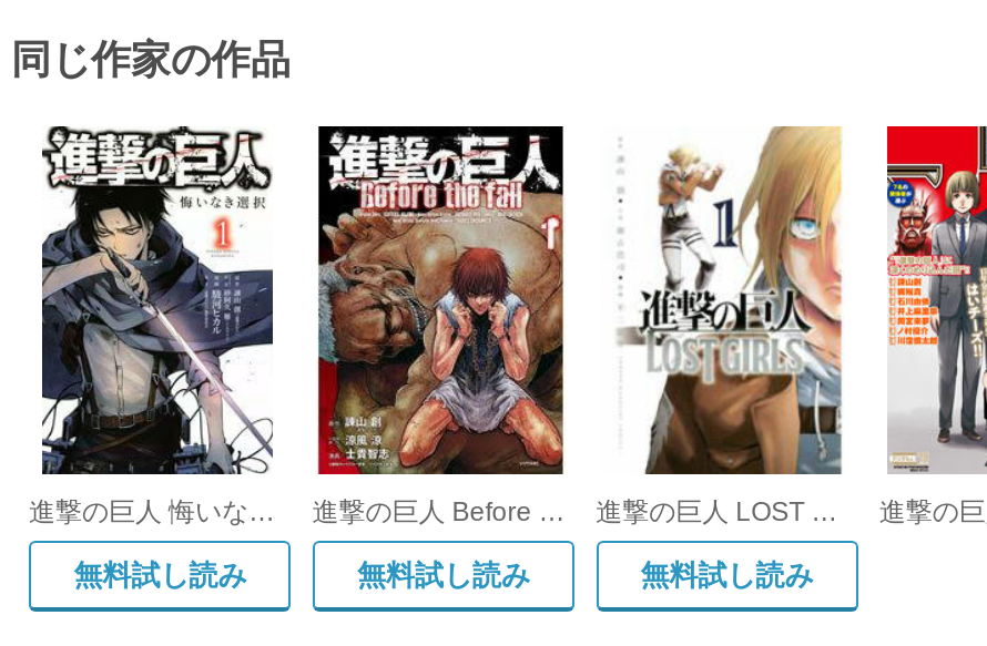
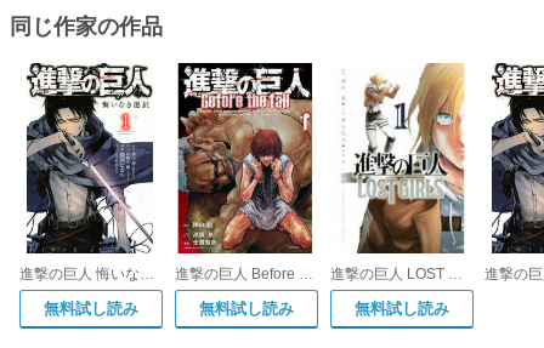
[885,124,980,474] [image] -> [489,62,540,255] [image]

